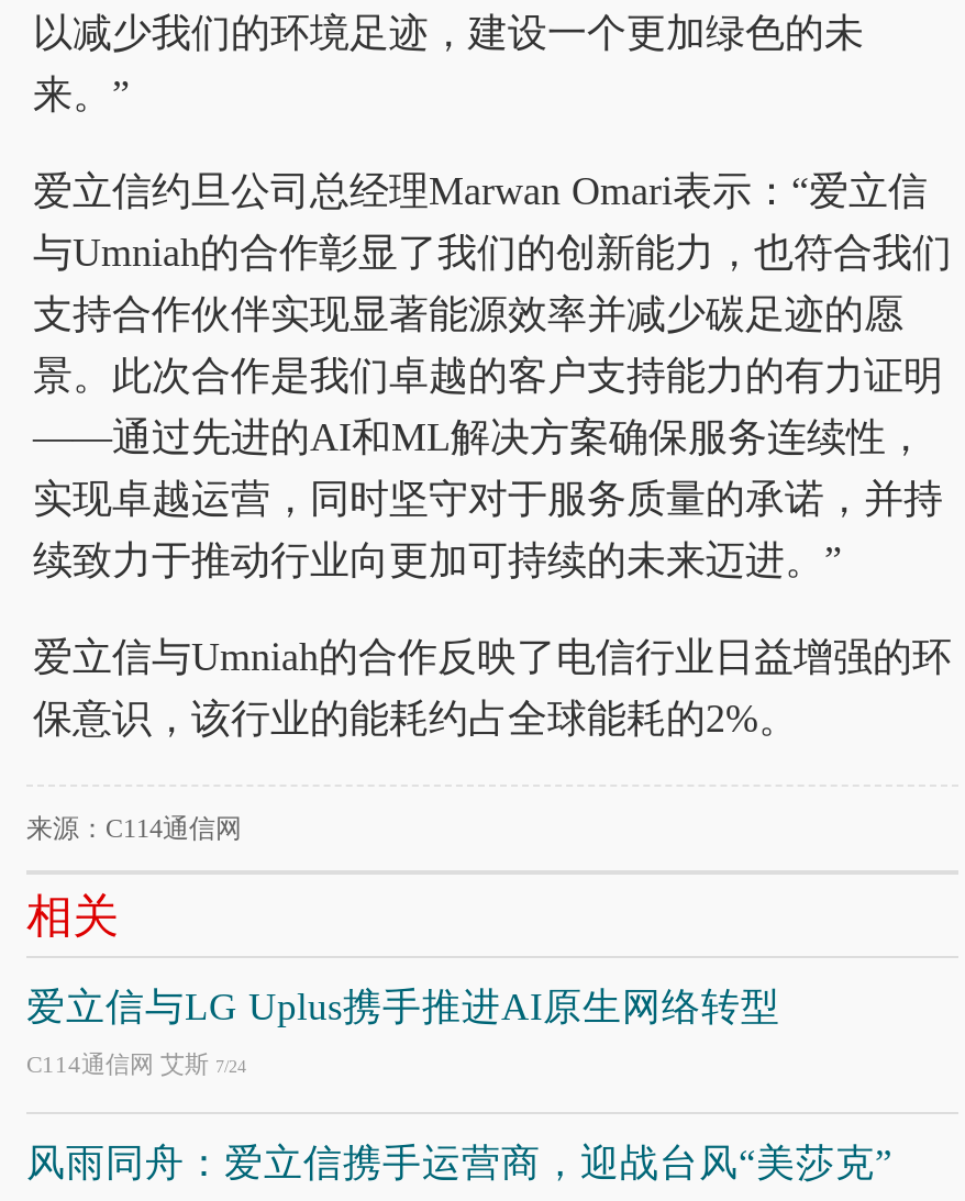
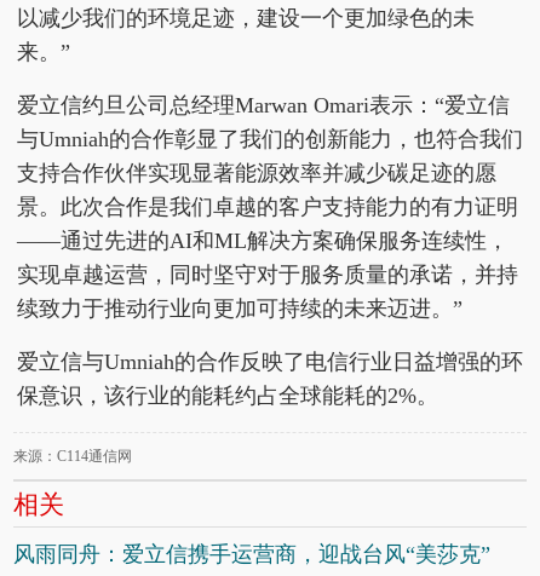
[26,985,780,1077] 爱立信与LG Uplus携手推进AI原生网络转型 | C114通信网 艾斯7/24 -> none

